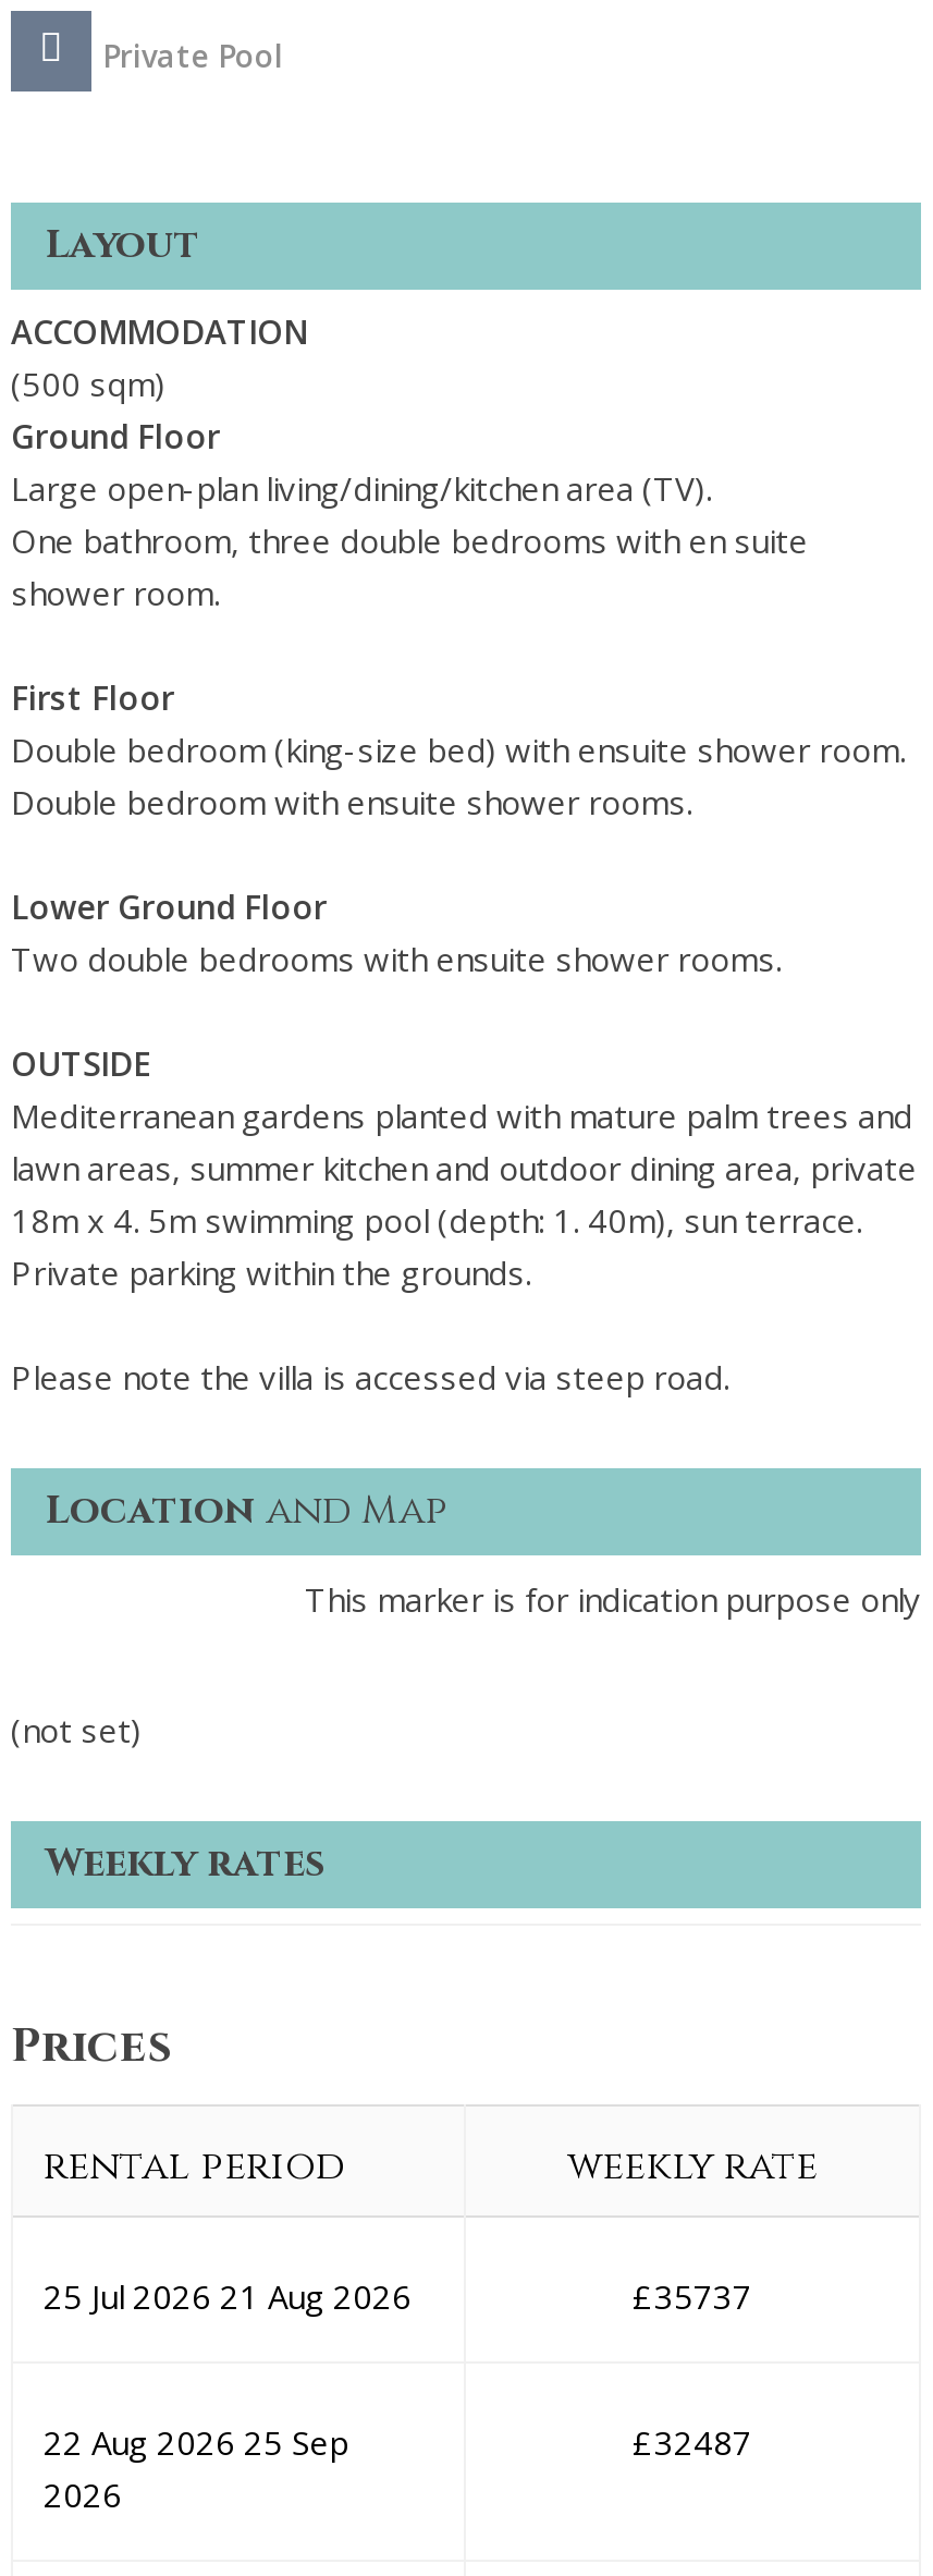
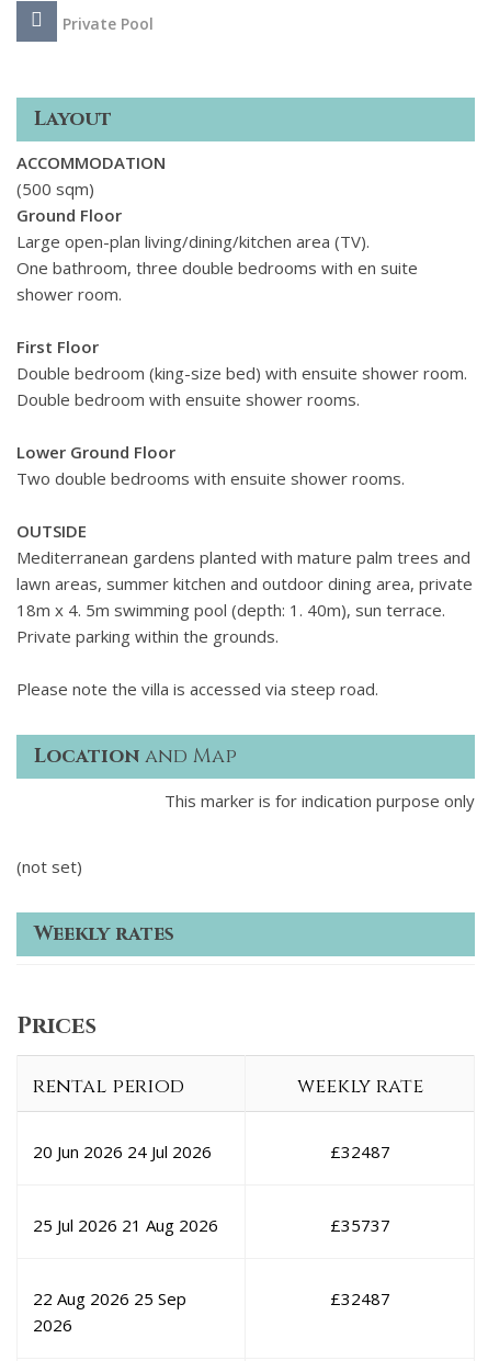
none -> [33,1141,390,1163] 20 Jun 2026 24 Jul 2026 | £32487

